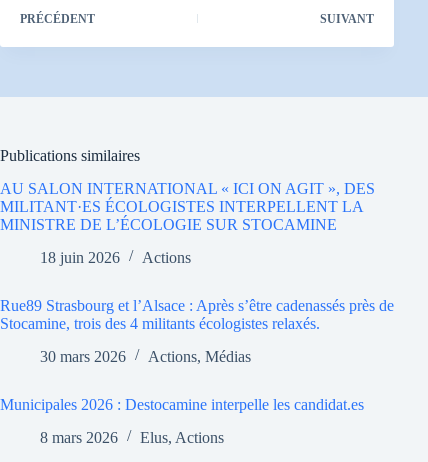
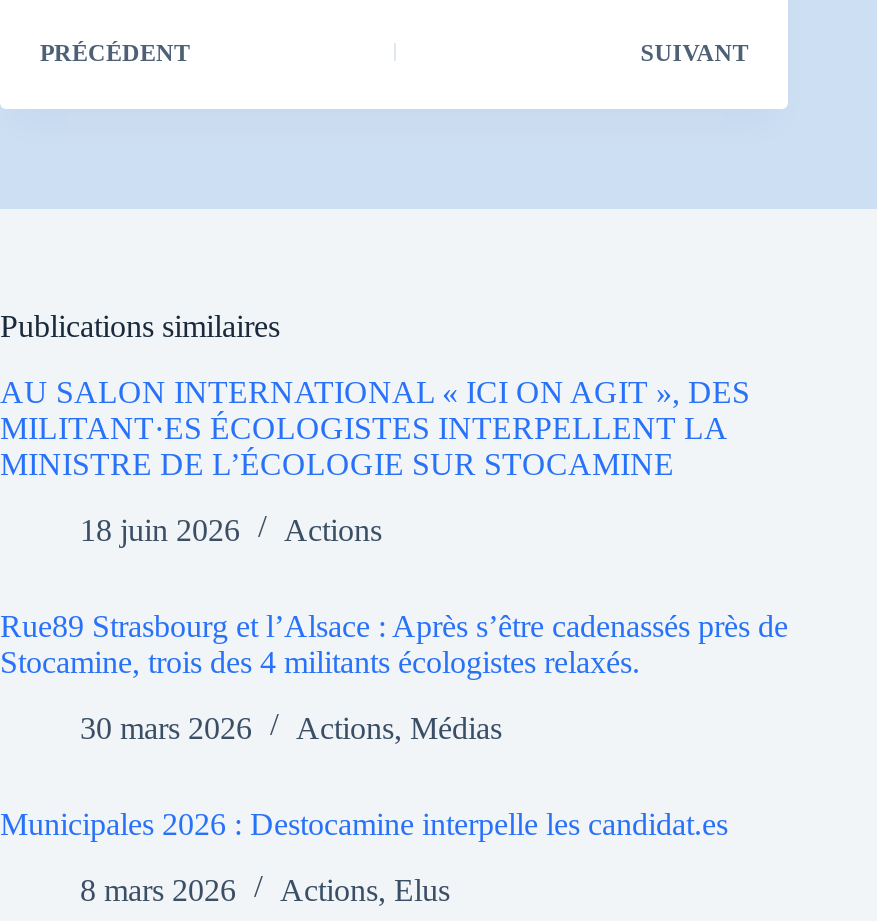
[140,429,224,446] Elus, Actions -> [280,872,450,906] Actions, Elus

